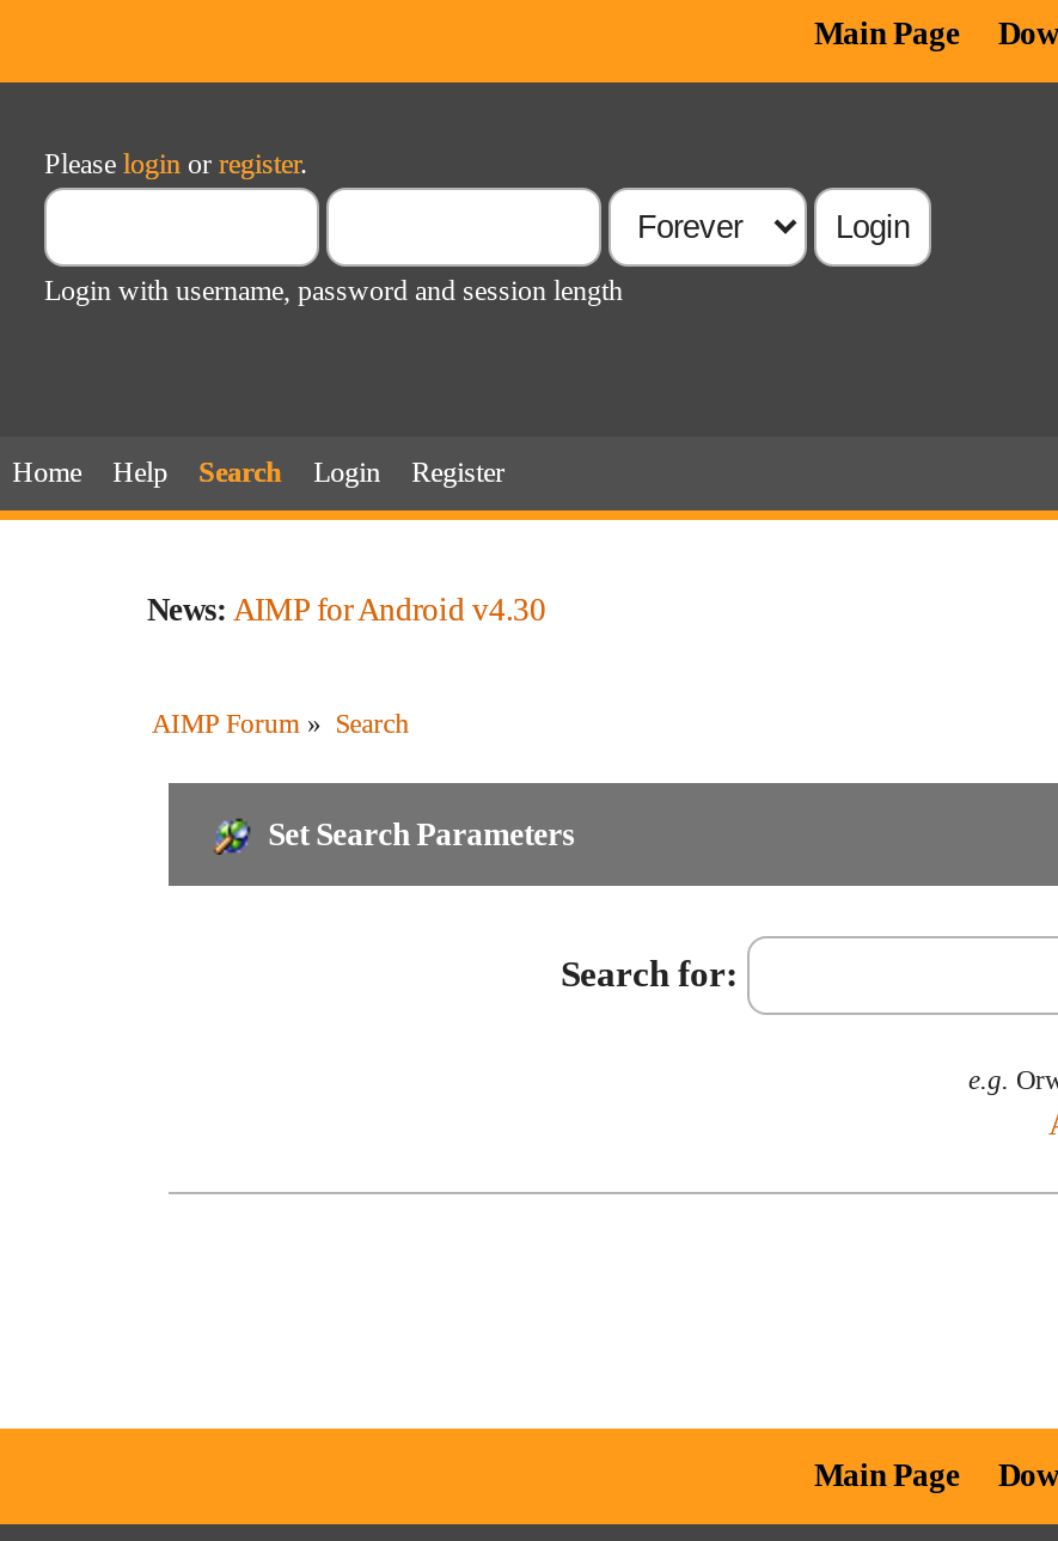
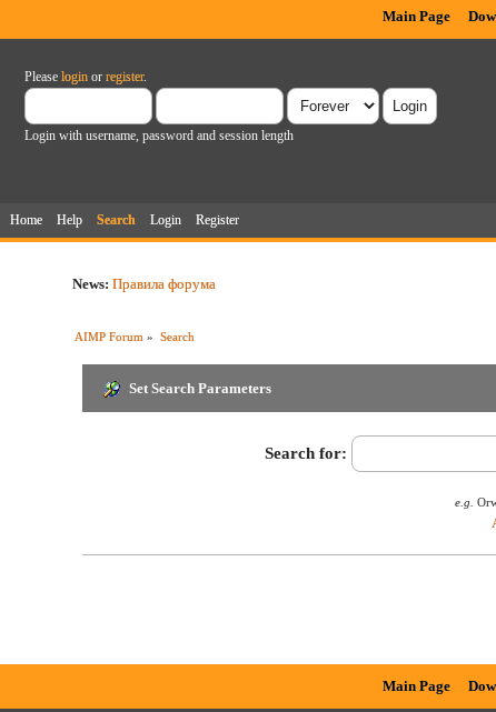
[147,592,546,628] News: AIMP for Android v4.30 -> [72,275,216,292] News: Правила форума

